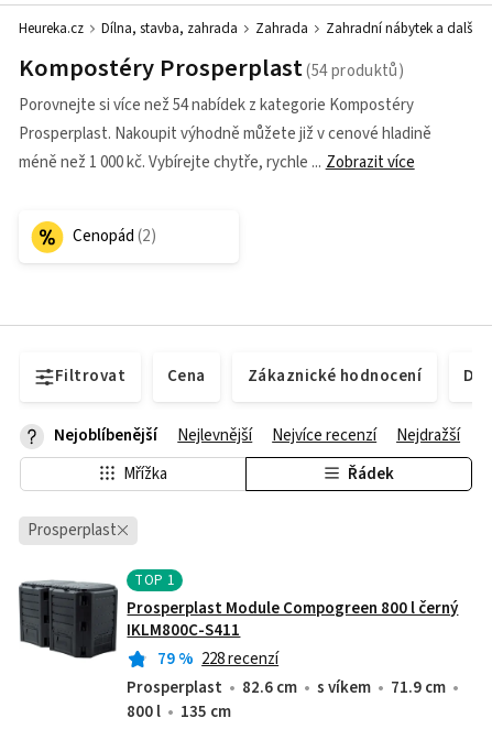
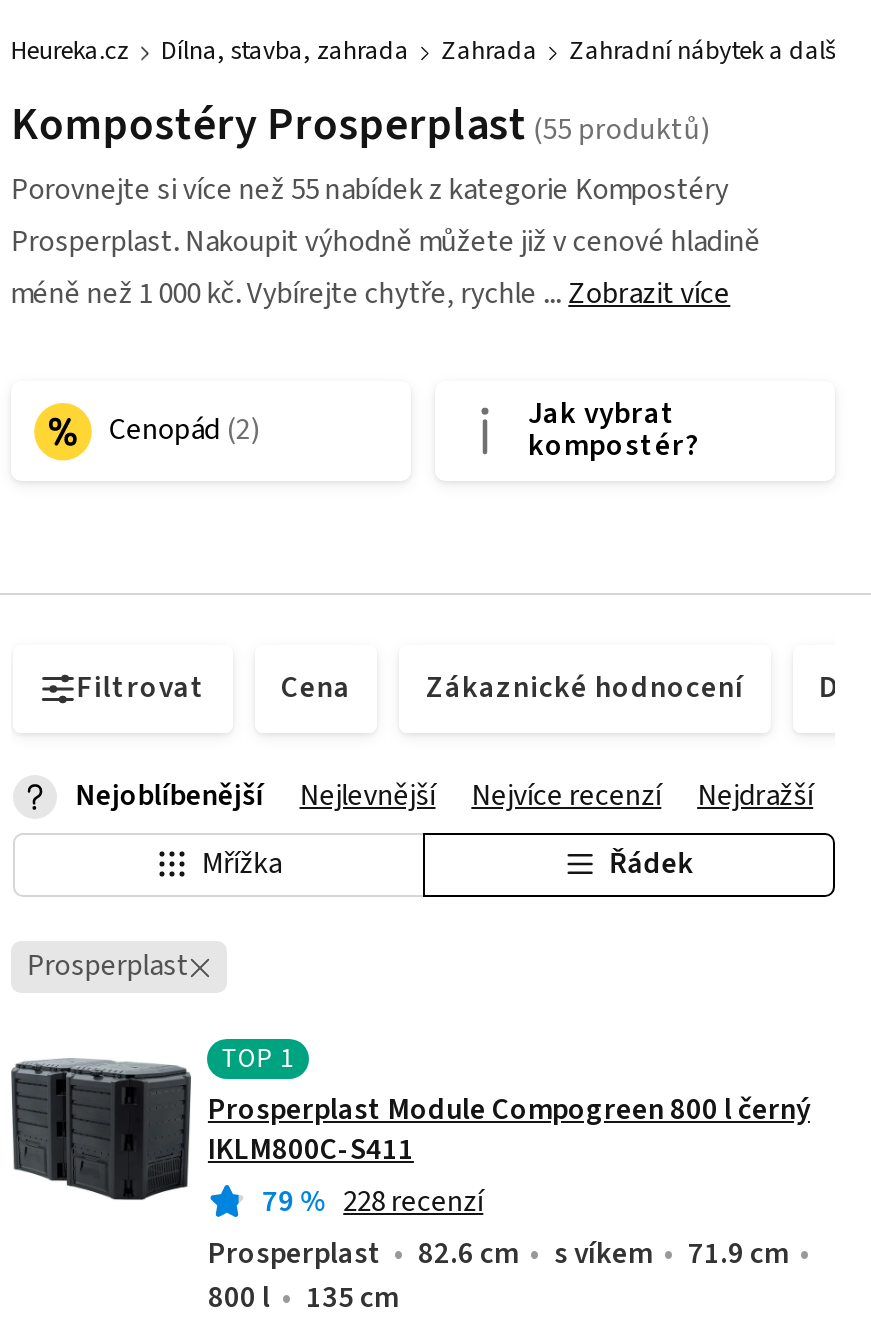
[19,93,414,116] Porovnejte si více než 54 nabídek z kategorie Kompostéry -> [11,169,729,211] Porovnejte si více než 55 nabídek z kategorie Kompostéry
none -> [528,393,700,467] Jak vybrat | kompostér?

